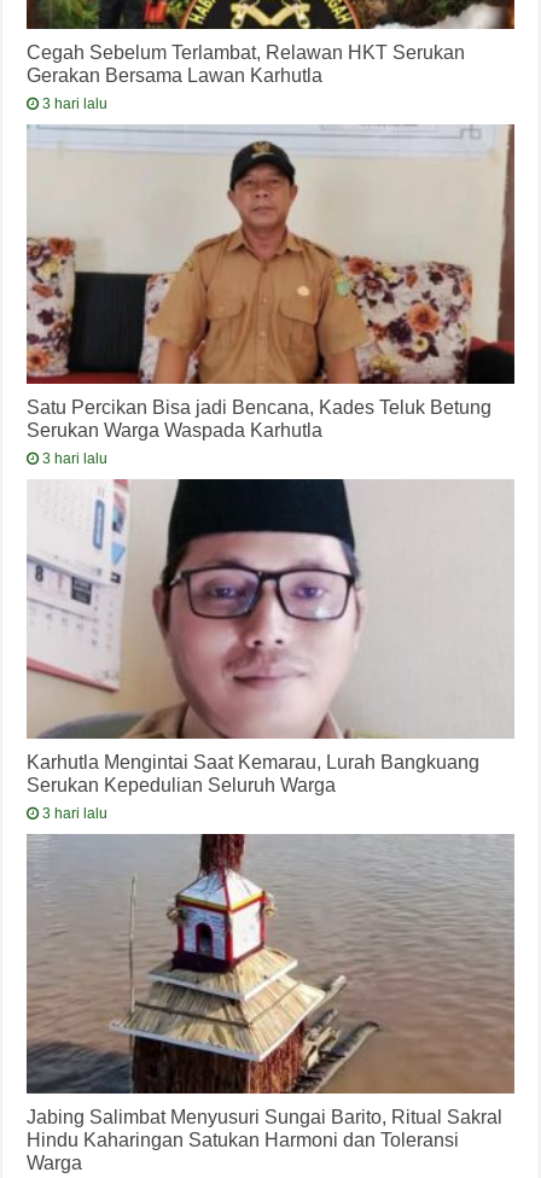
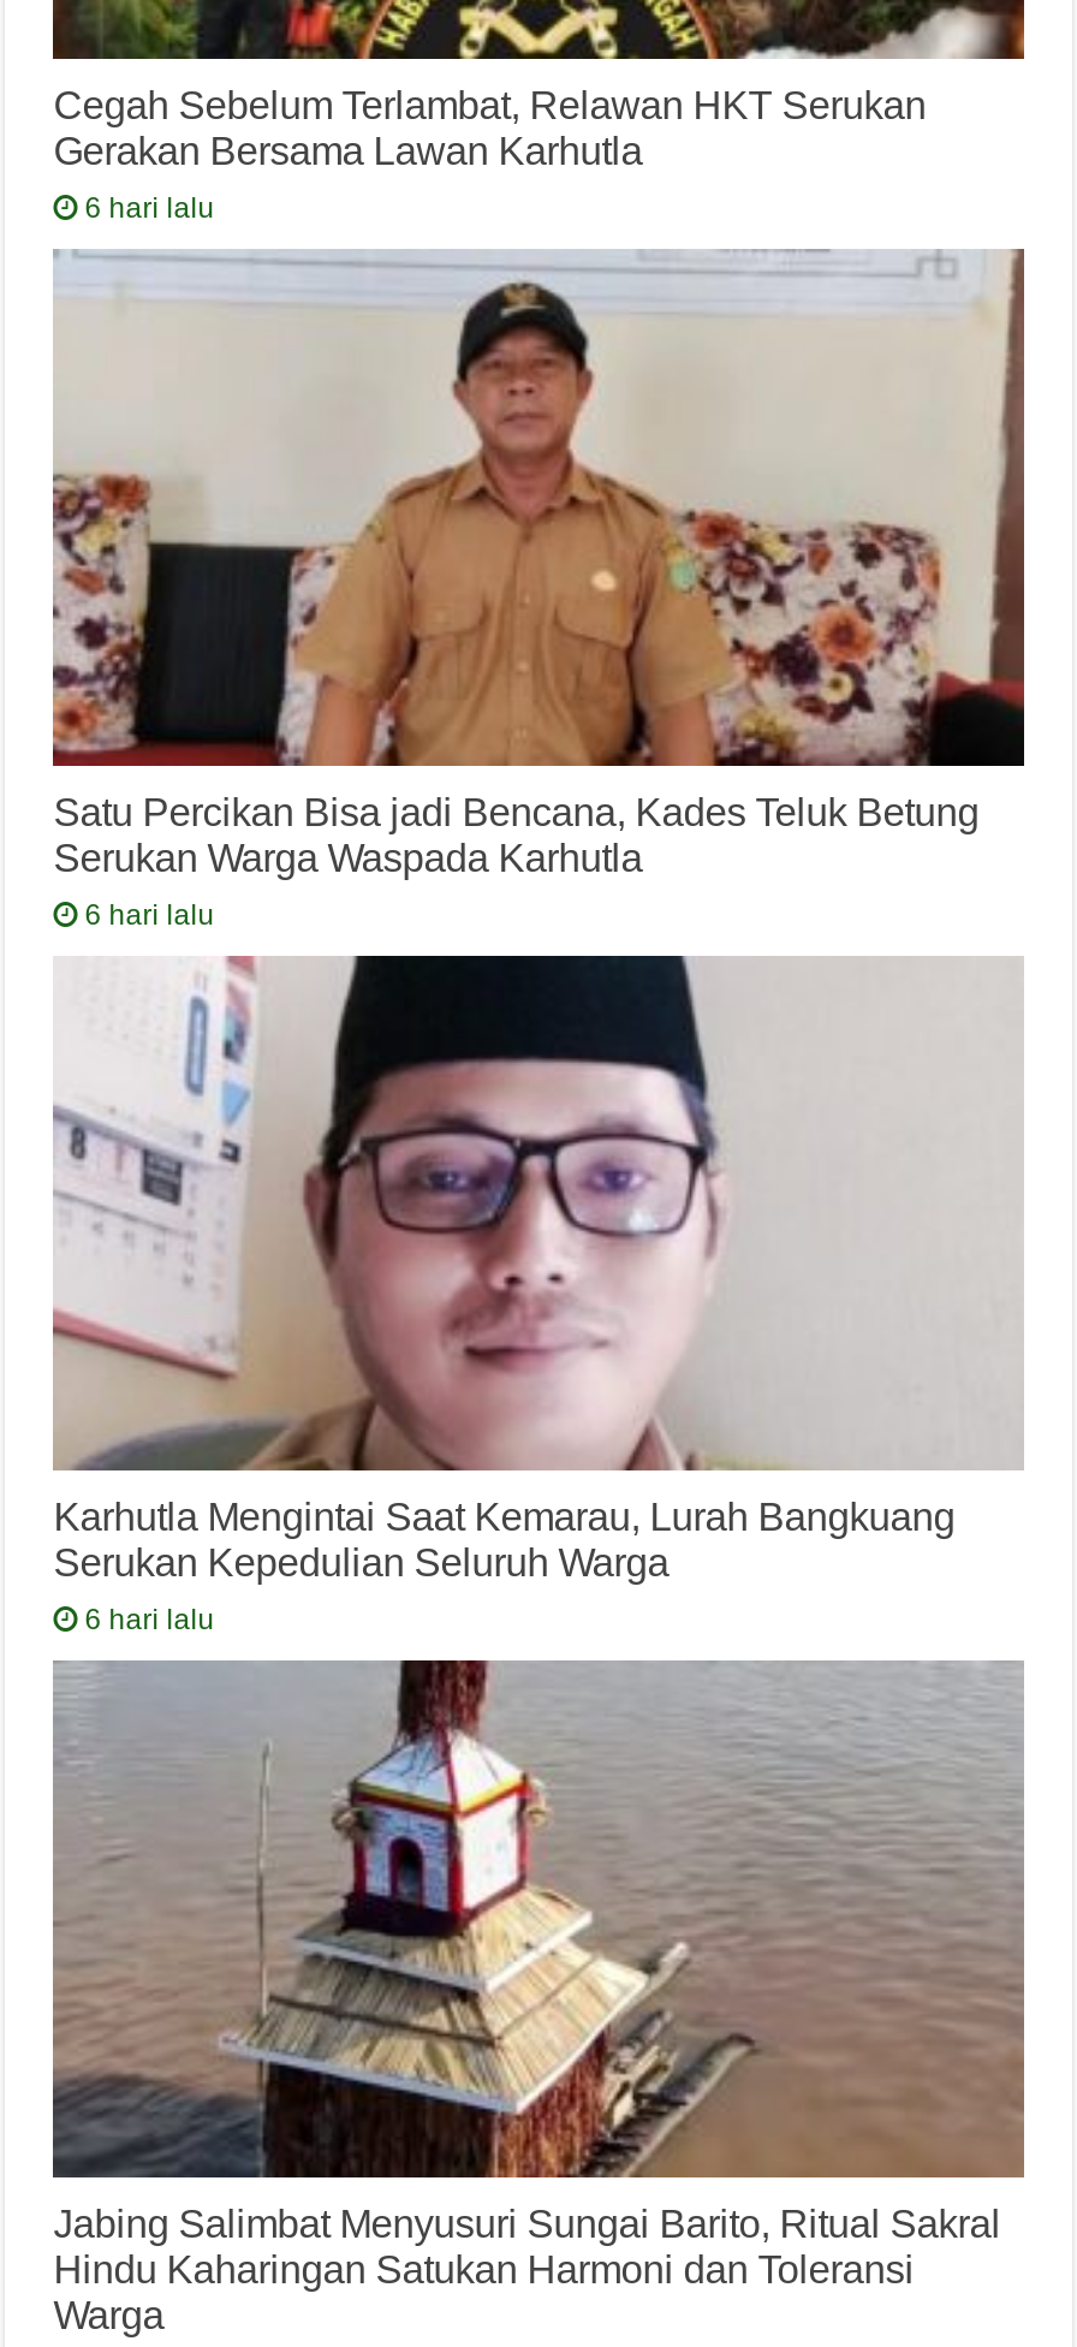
[43,96,108,113] 3 hari lalu -> [85,191,214,224] 6 hari lalu
[43,450,108,467] 3 hari lalu -> [85,897,214,931] 6 hari lalu
[43,805,108,822] 3 hari lalu -> [85,1603,214,1637] 6 hari lalu

